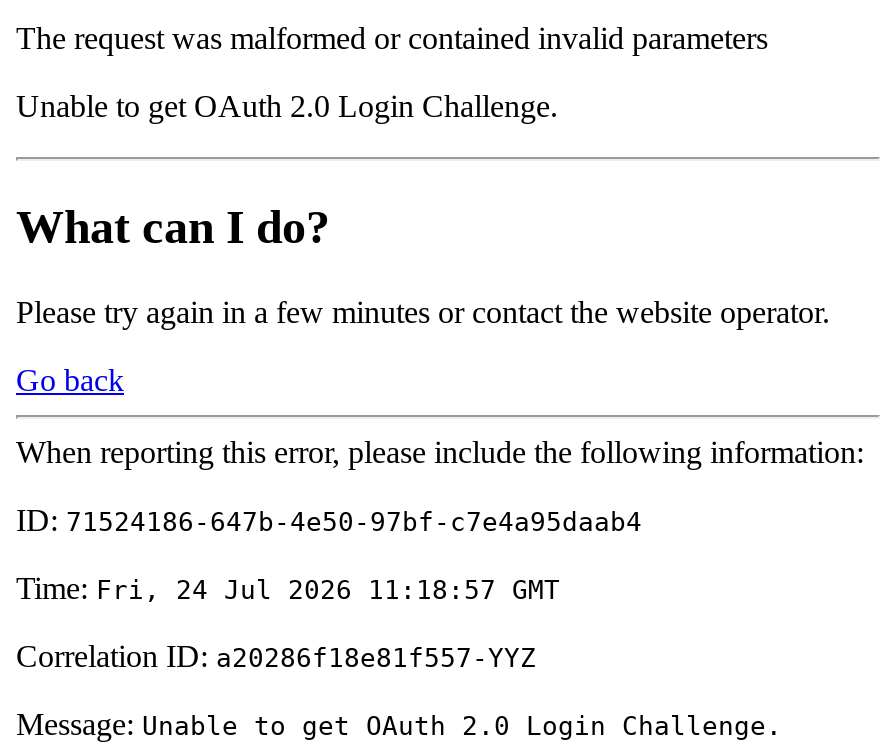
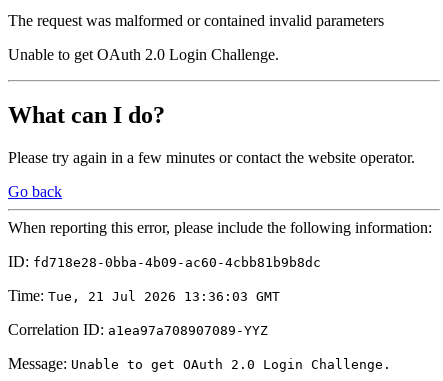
[16,502,642,536] ID: 71524186-647b-4e50-97bf-c7e4a95daab4 -> [8,253,321,270] ID: fd718e28-0bba-4b09-ac60-4cbb81b9b8dc
[16,570,560,604] Time: Fri, 24 Jul 2026 11:18:57 GMT -> [8,287,280,304] Time: Tue, 21 Jul 2026 13:36:03 GMT
[16,638,536,672] Correlation ID: a20286f18e81f557-YYZ -> [8,321,268,338] Correlation ID: a1ea97a708907089-YYZ

